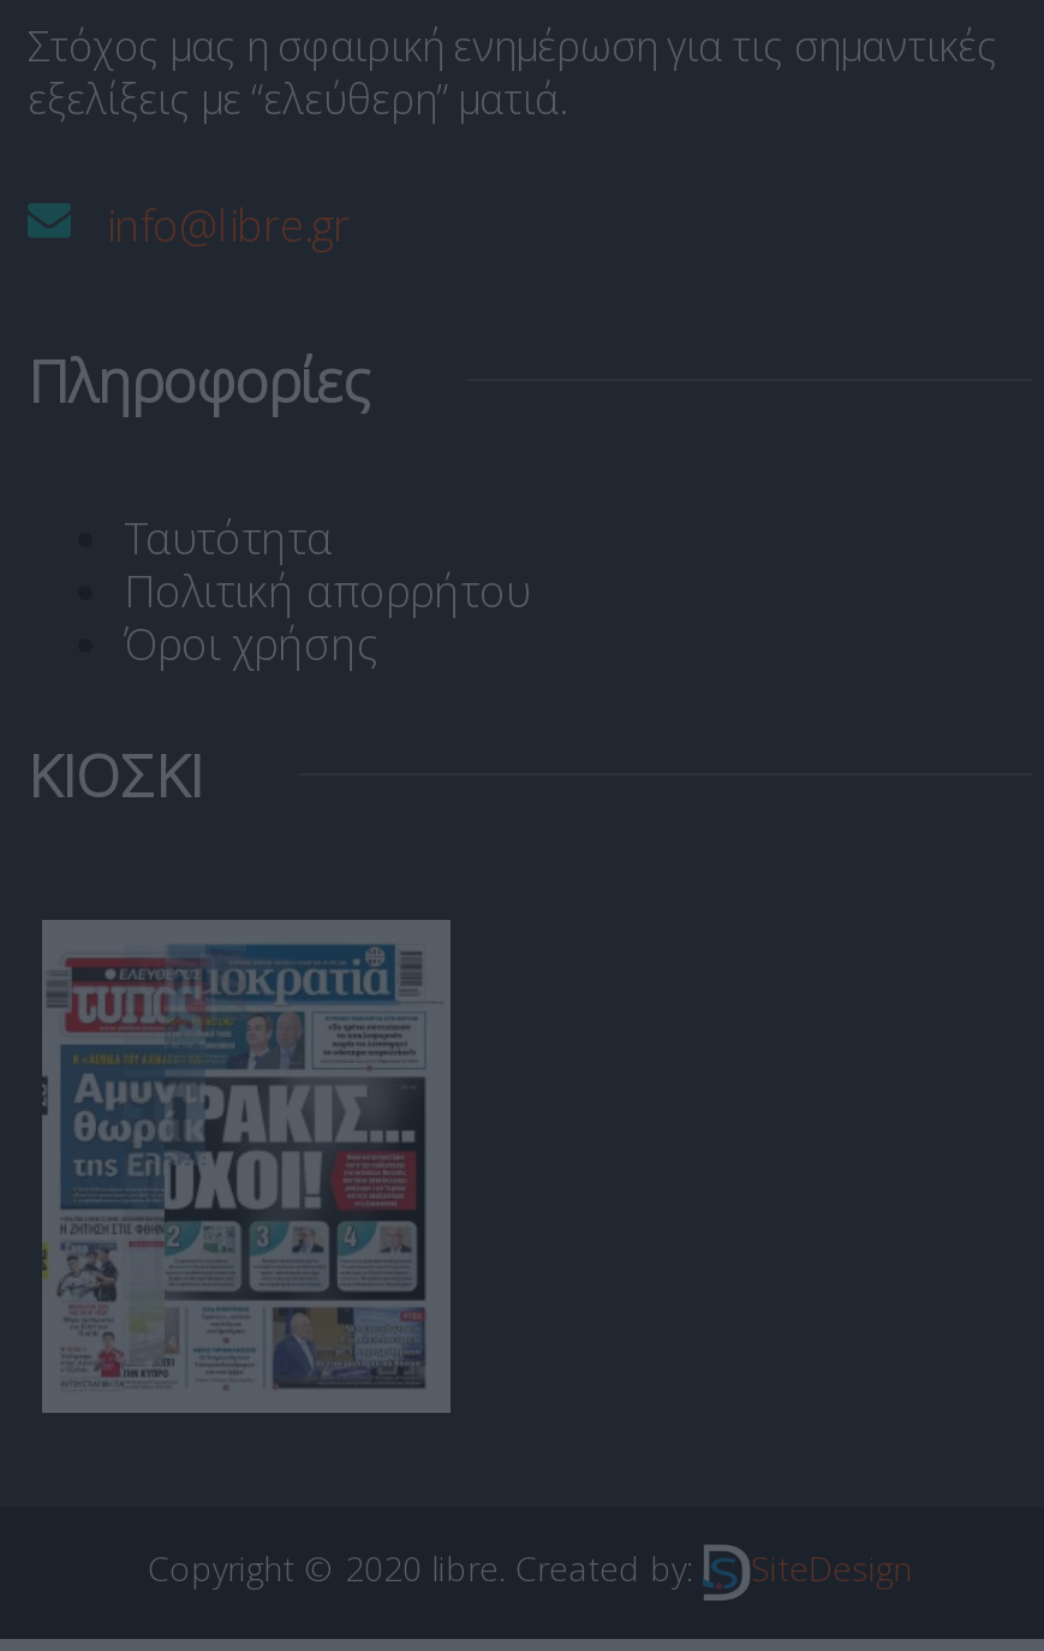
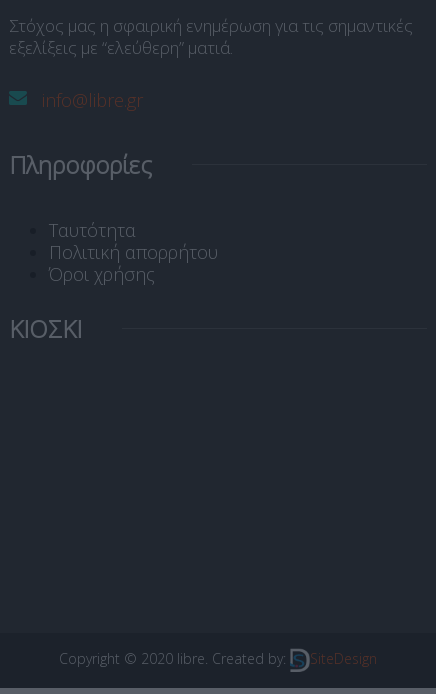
[40,917,453,1415] [image] -> none

